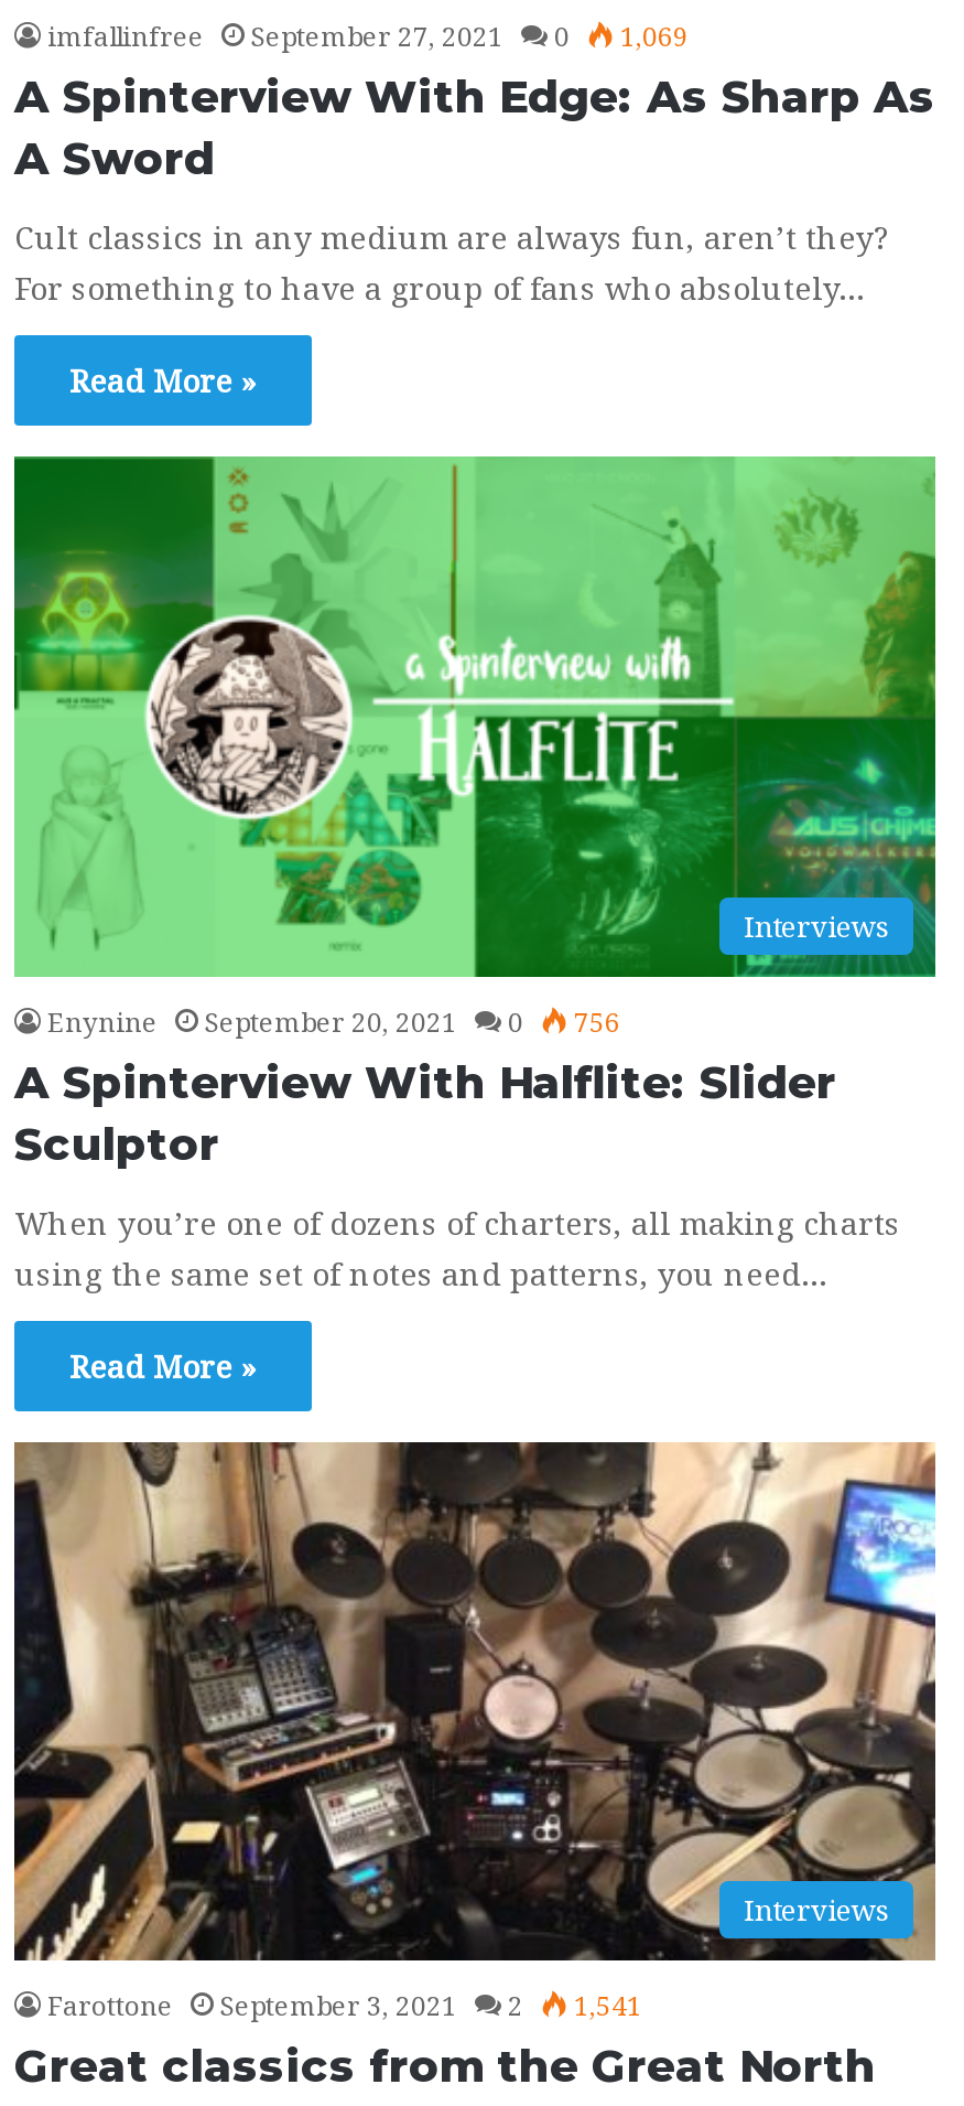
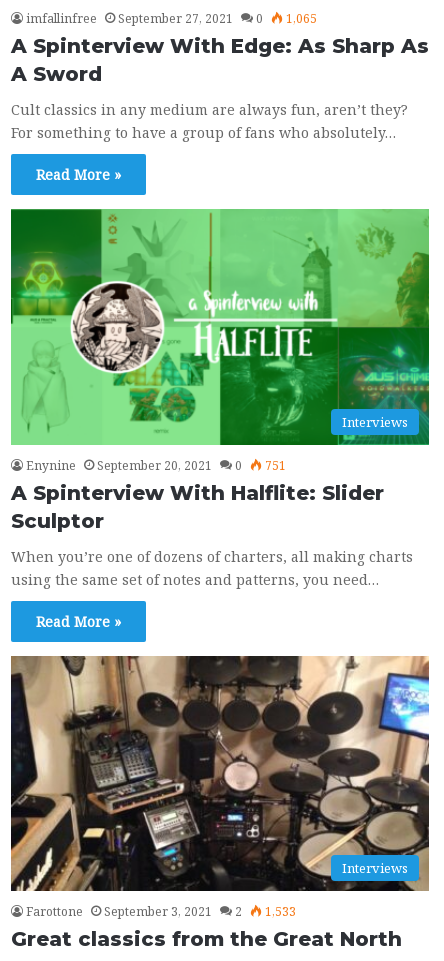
[47,17,689,55] imfallinfree September 27, 2021 0 1,069 -> [26,10,317,27] imfallinfree September 27, 2021 0 1,065
[47,1003,620,1040] Enynine September 20, 2021 0 756 -> [26,457,286,474] Enynine September 20, 2021 0 751
[47,1988,642,2025] Farottone September 3, 2021 2 1,541 -> [26,903,296,920] Farottone September 3, 2021 2 1,533

